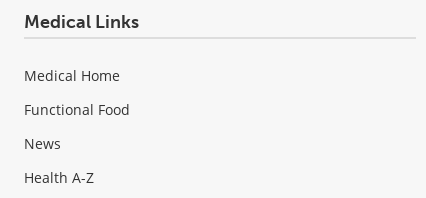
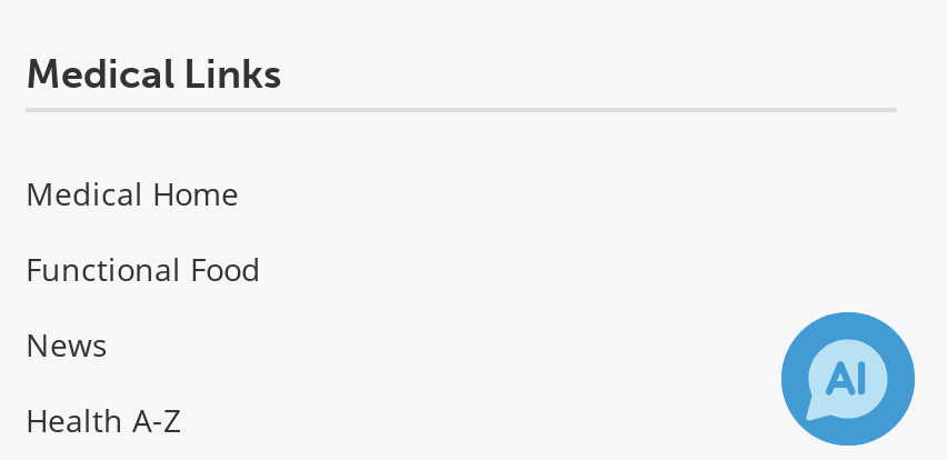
none -> [779,310,917,448] [image]

